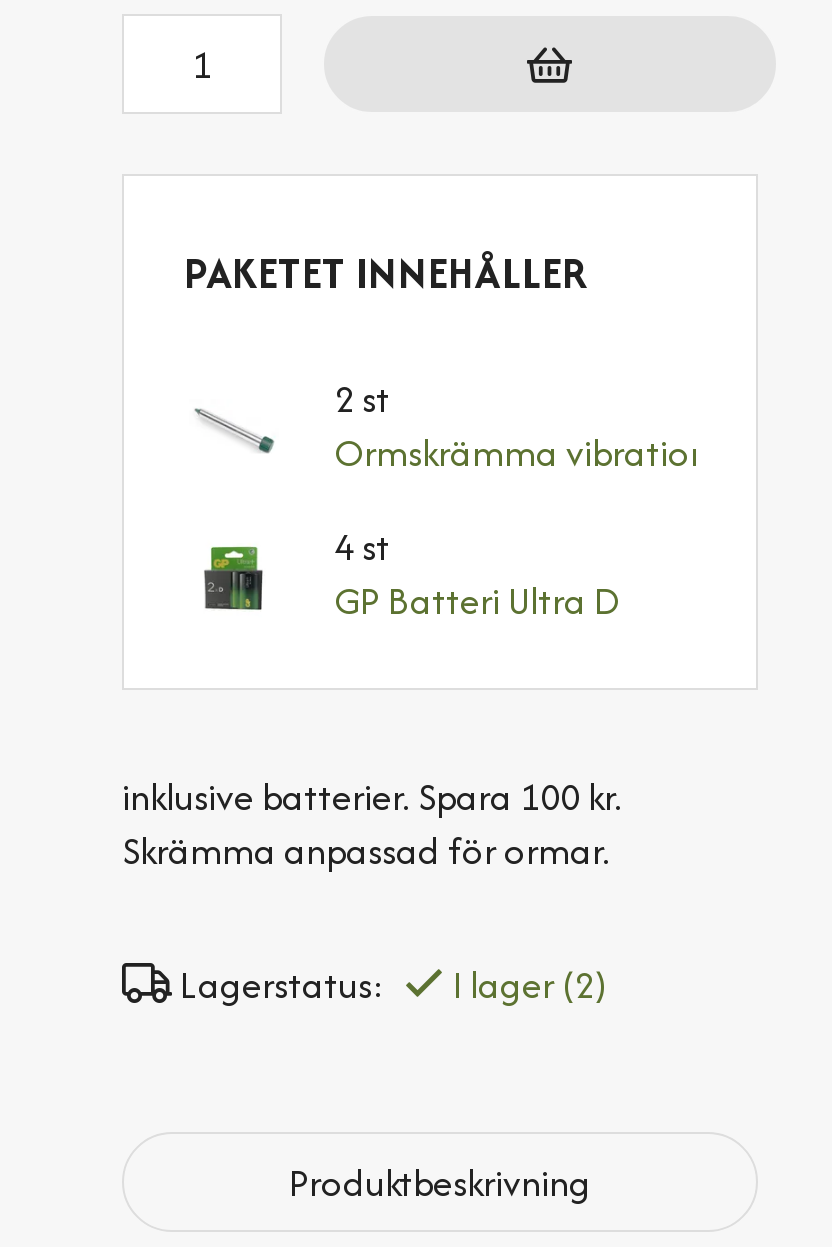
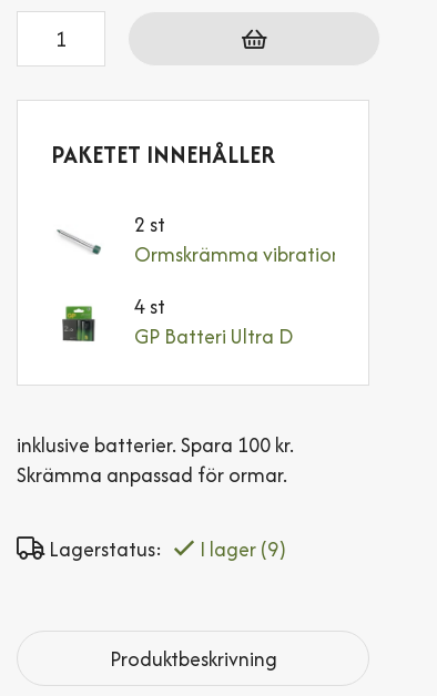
[172,958,608,1012] Lagerstatus: I lager (2) -> [44,534,286,564] Lagerstatus: I lager (9)

